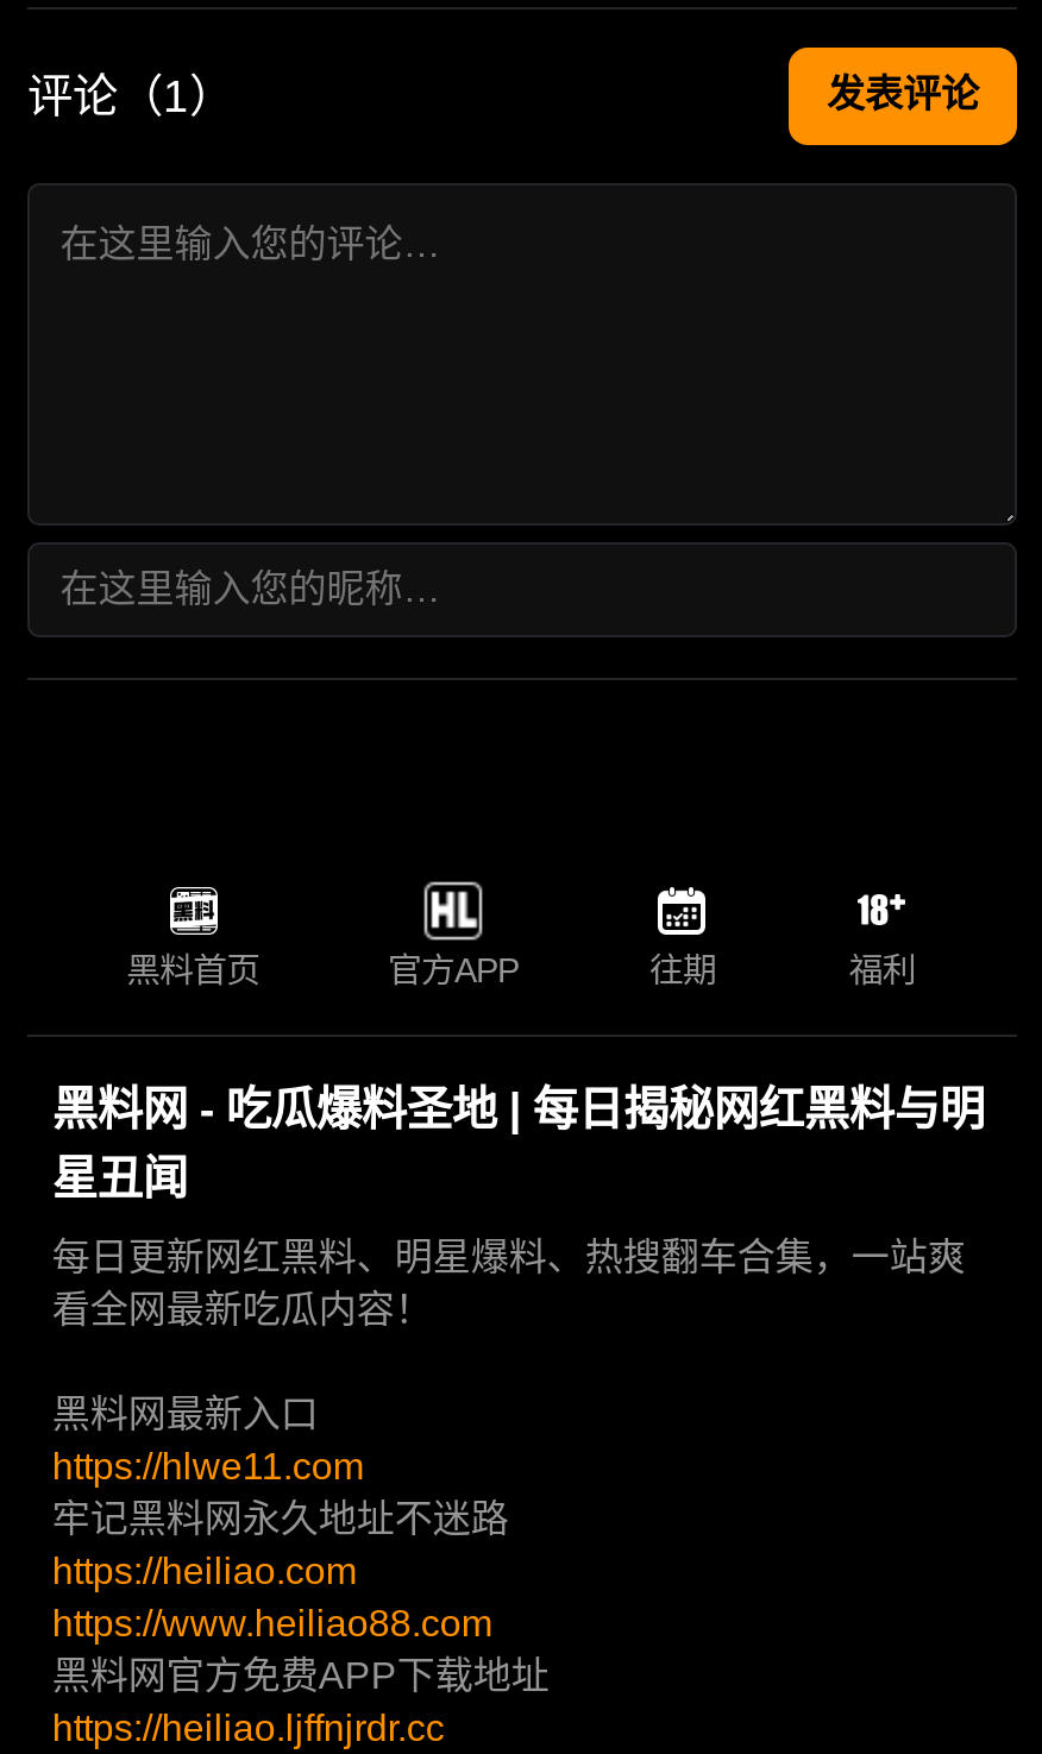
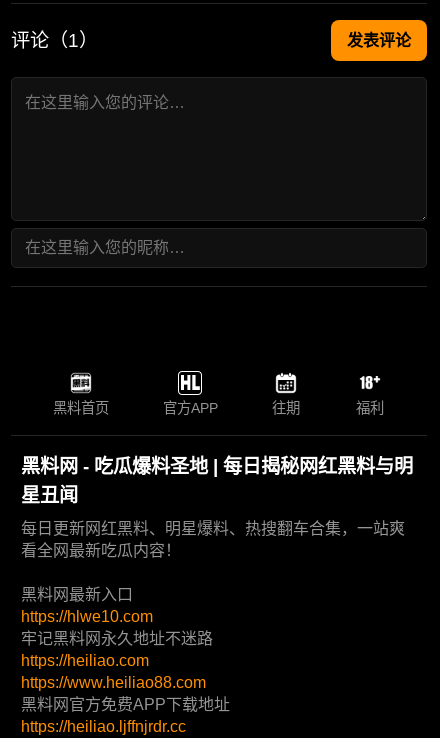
[52,1446,364,1486] https://hlwe11.com -> [21,608,153,625] https://hlwe10.com

